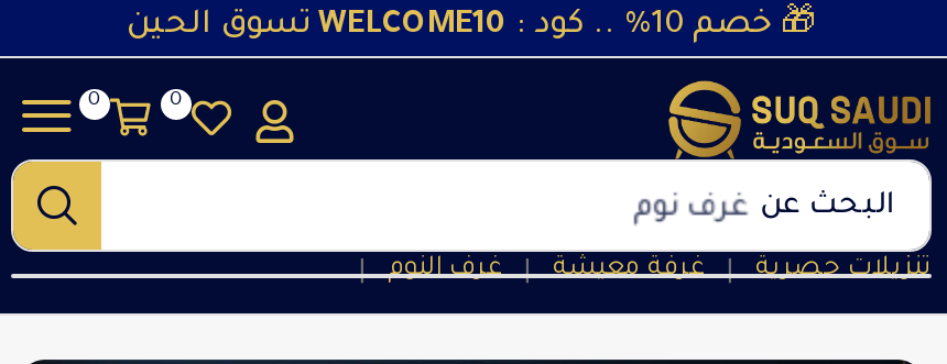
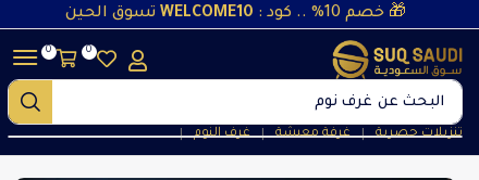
[595,189,895,226] البحث عن غرف طعام -> [315,94,444,110] البحث عن غرف نوم

